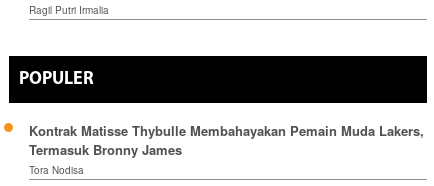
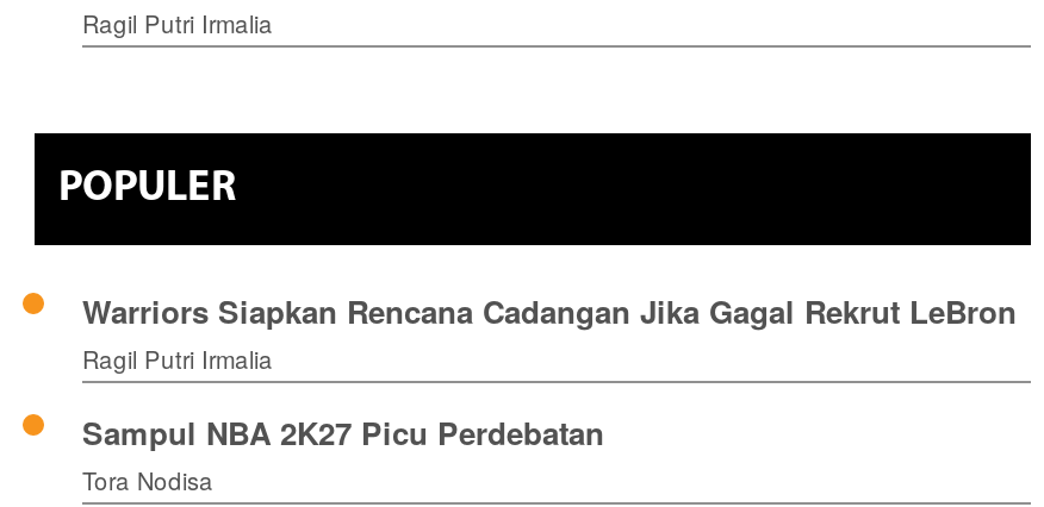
[29,121,424,159] Kontrak Matisse Thybulle Membahayakan Pemain Muda Lakers, | Termasuk Bronny James -> [82,287,1017,454] Warriors Siapkan Rencana Cadangan Jika Gagal Rekrut LeBron | Ragil Putri Irmalia | Sampul NBA 2K27 Picu Perdebatan

